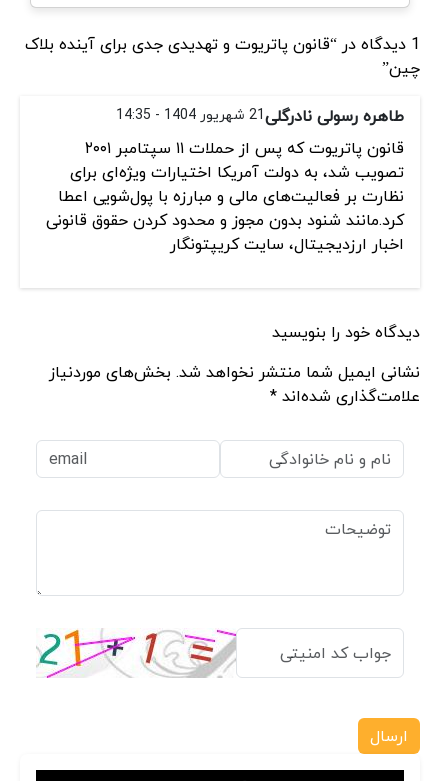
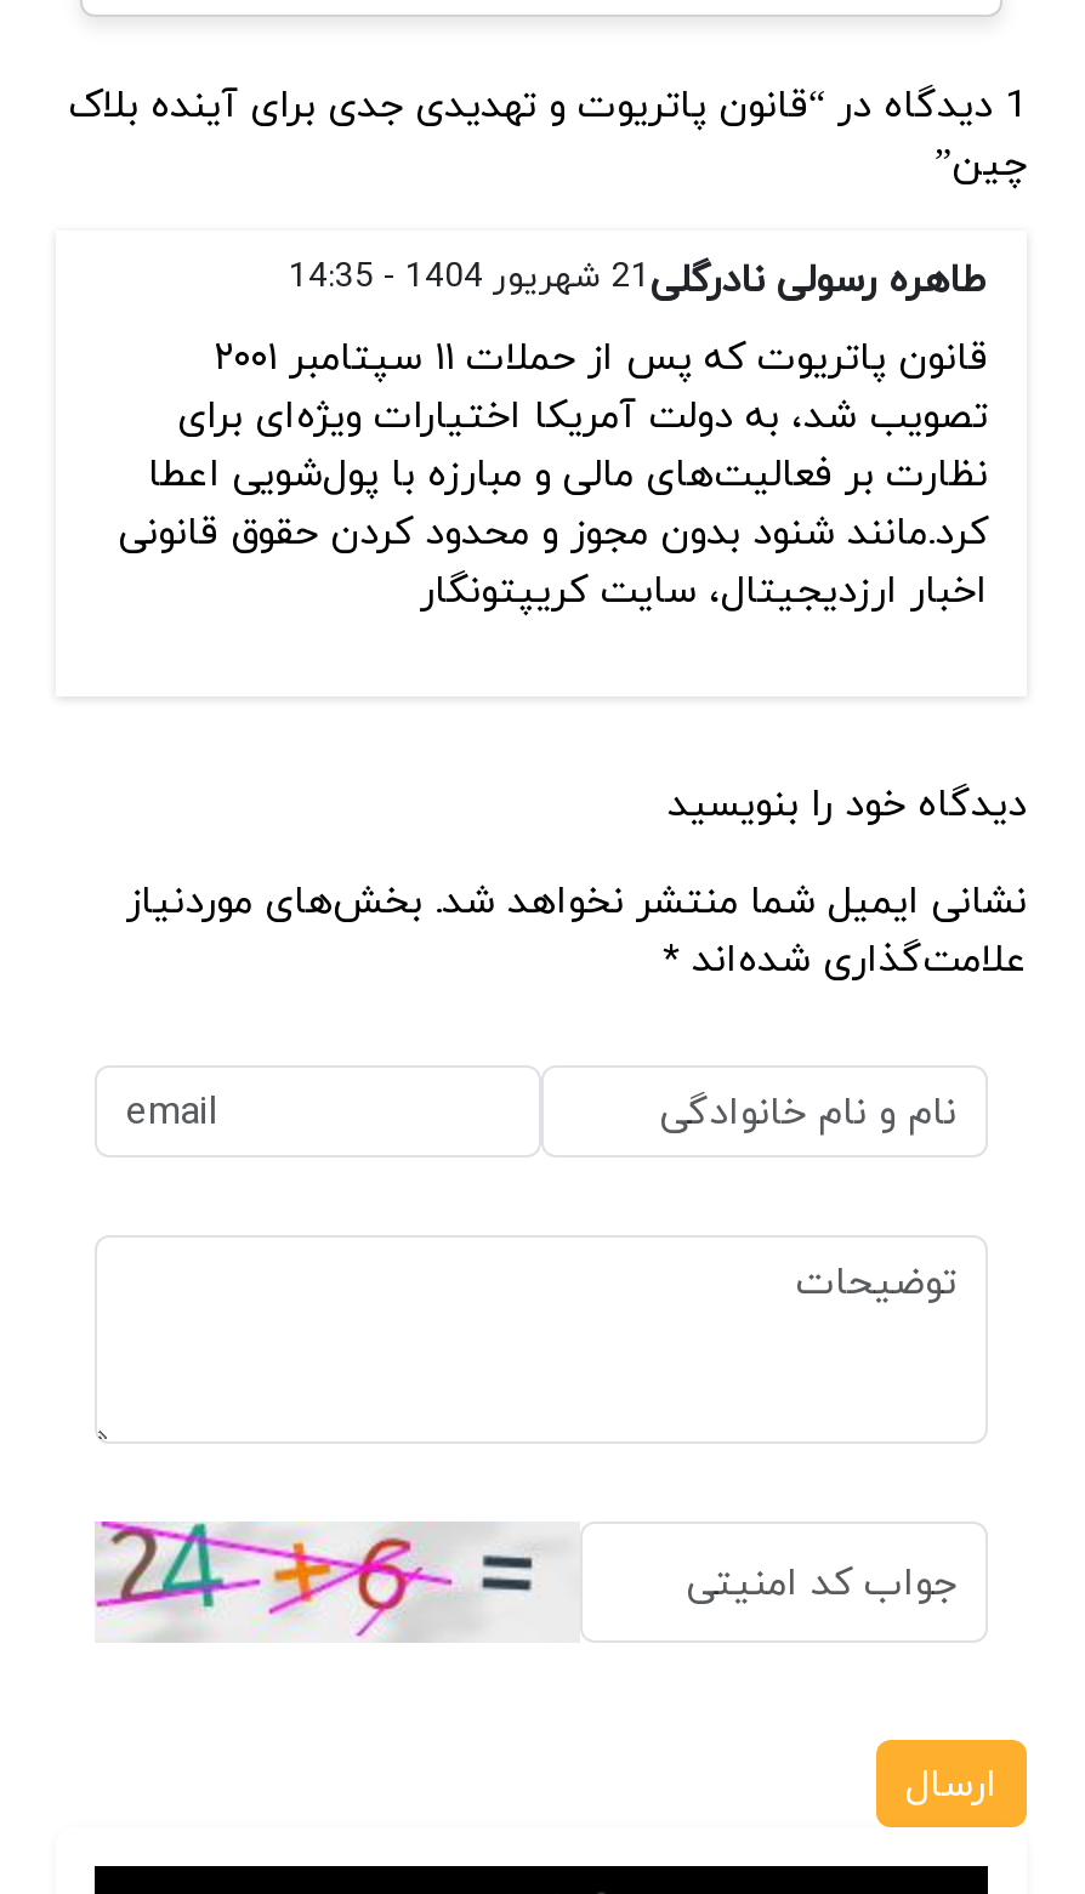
[37,628,237,679] [image] -> [95,1520,578,1642] [image]

